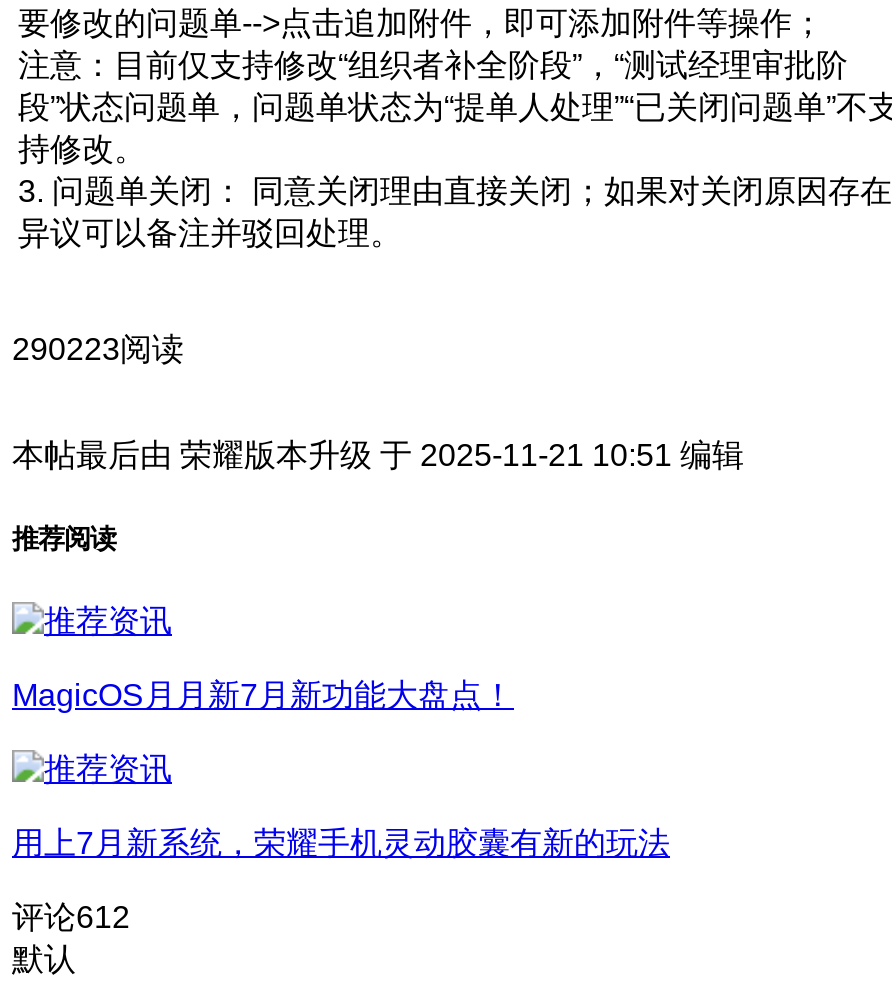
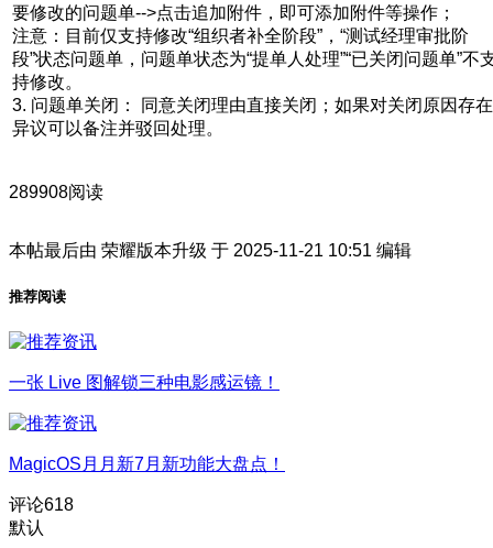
[12,332,184,366] 290223阅读 -> [9,183,103,201] 289908阅读
none -> [9,373,280,392] 一张 Live 图解锁三种电影感运镜！
moved [12,678,514,712] -> [9,455,285,473]: MagicOS月月新7月新功能大盘点！
[12,826,670,934] 用上7月新系统，荣耀手机灵动胶囊有新的玩法 | 评论612 -> [9,495,74,514] 评论618

